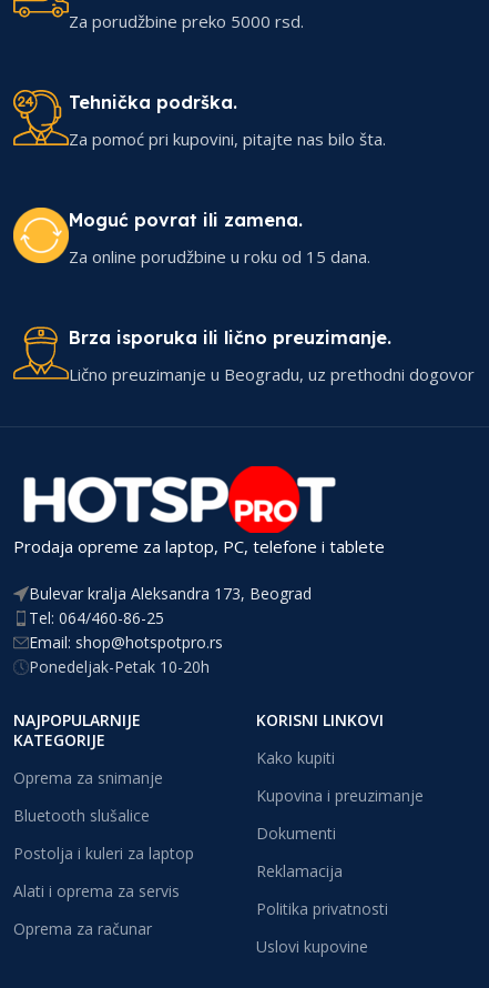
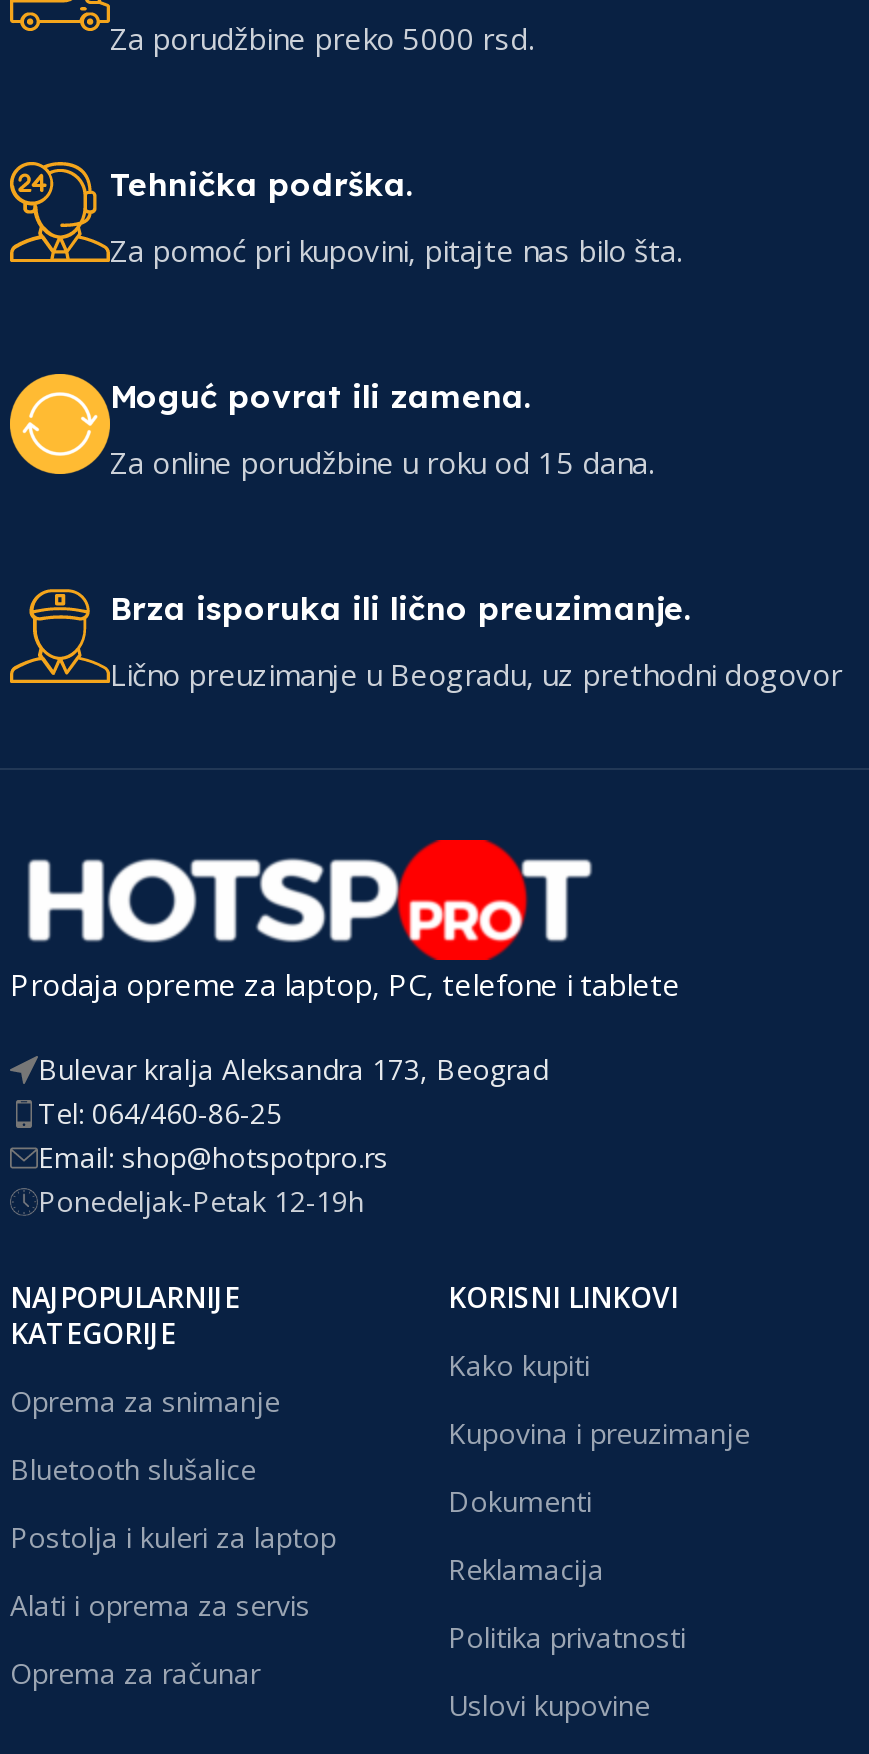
[29,656,210,677] Ponedeljak-Petak 10-20h -> [38,1182,364,1220] Ponedeljak-Petak 12-19h

